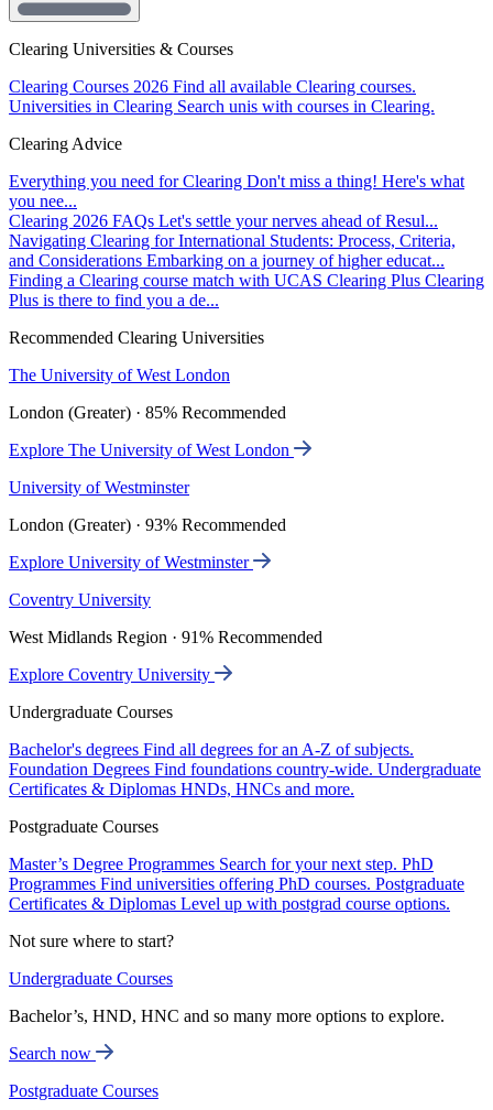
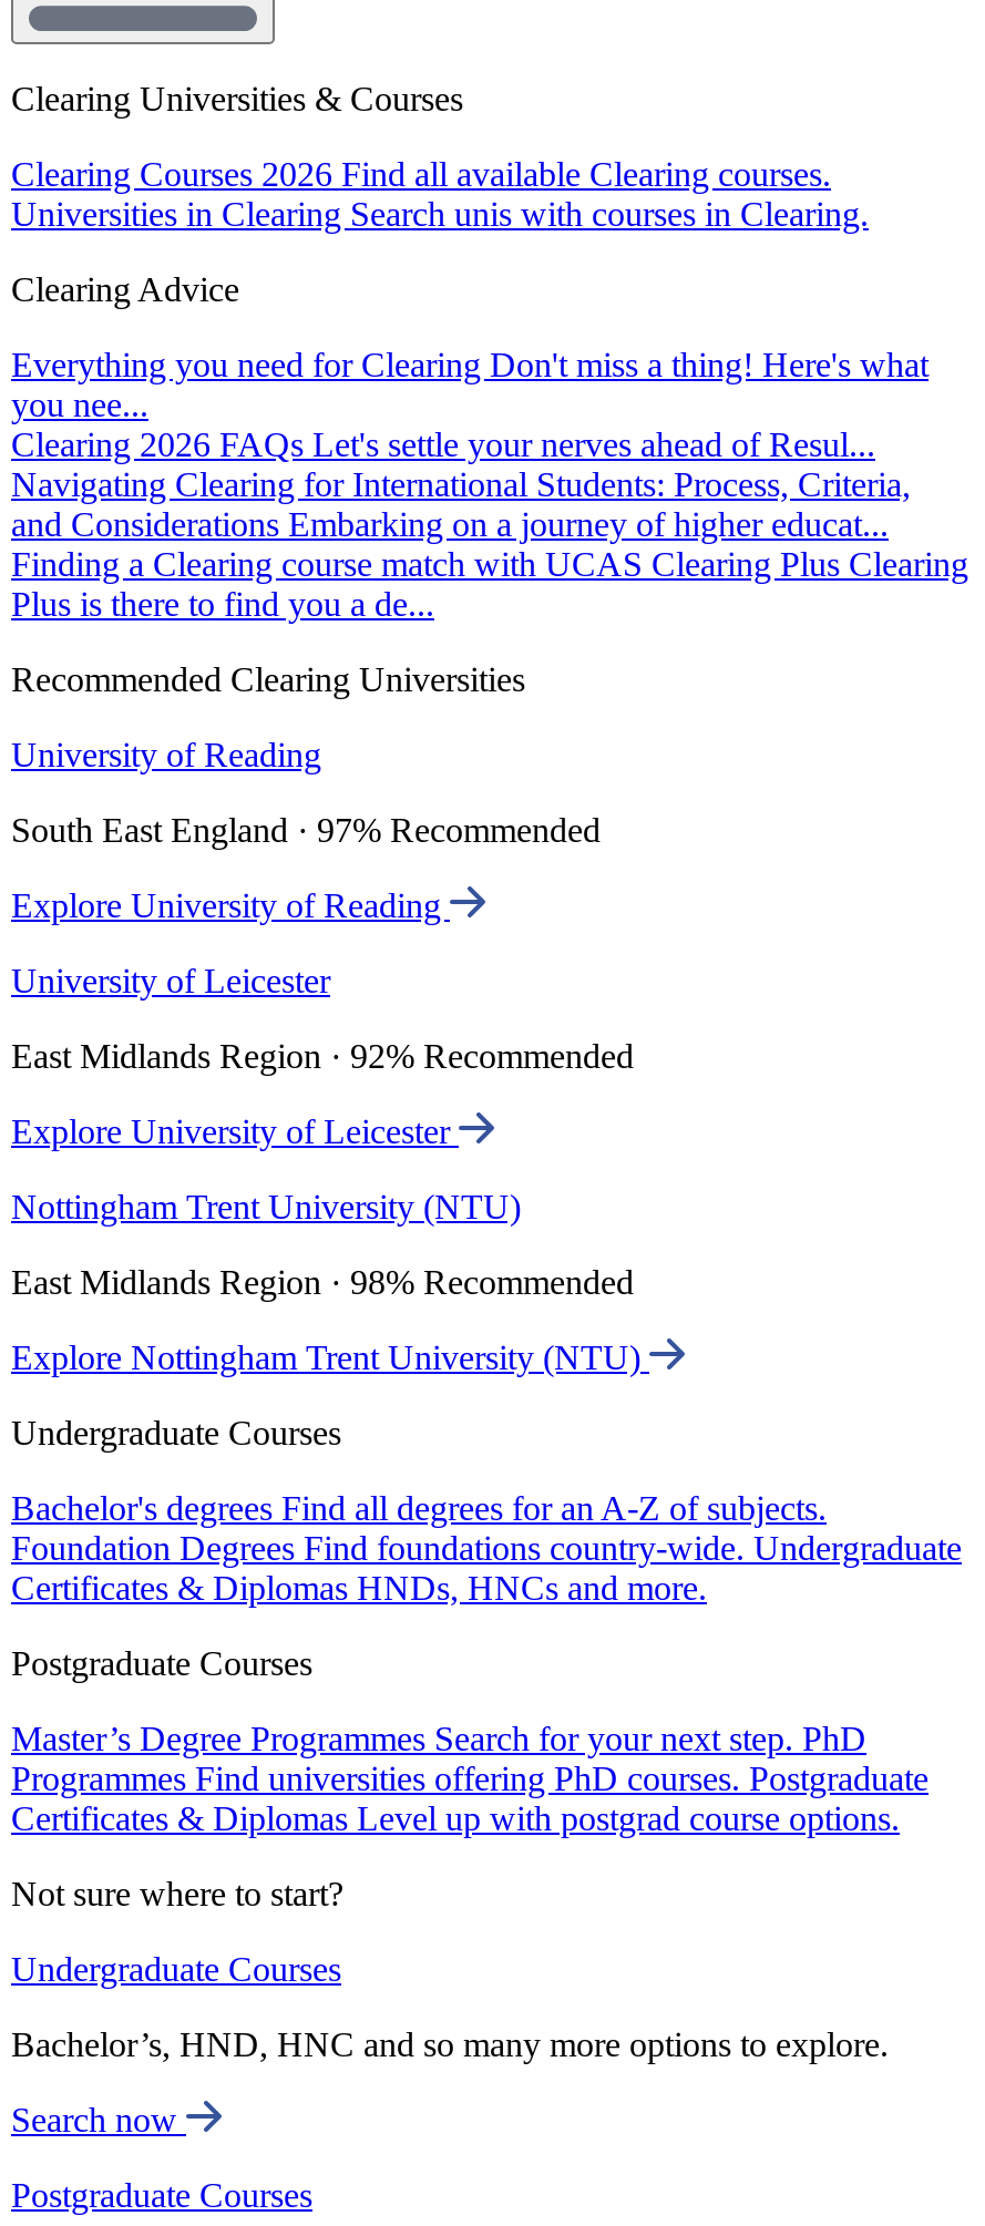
[9,366,230,384] The University of West London -> [11,736,321,774] University of Reading
[9,403,286,422] London (Greater) · 85% Recommended -> [11,811,601,849] South East England · 97% Recommended
[9,441,294,459] Explore The University of West London -> [11,887,450,924] Explore University of Reading
[9,478,189,497] University of Westminster -> [11,962,330,1000] University of Leicester
[9,515,286,534] London (Greater) · 93% Recommended -> [11,1037,634,1075] East Midlands Region · 92% Recommended
[9,553,253,572] Explore University of Westminster -> [11,1113,459,1150] Explore University of Leicester
[9,590,151,609] Coventry University -> [11,1188,521,1226] Nottingham Trent University (NTU)
[9,628,322,647] West Midlands Region · 91% Recommended -> [11,1263,634,1301] East Midlands Region · 98% Recommended
[9,665,215,684] Explore Coventry University -> [11,1339,649,1376] Explore Nottingham Trent University (NTU)

